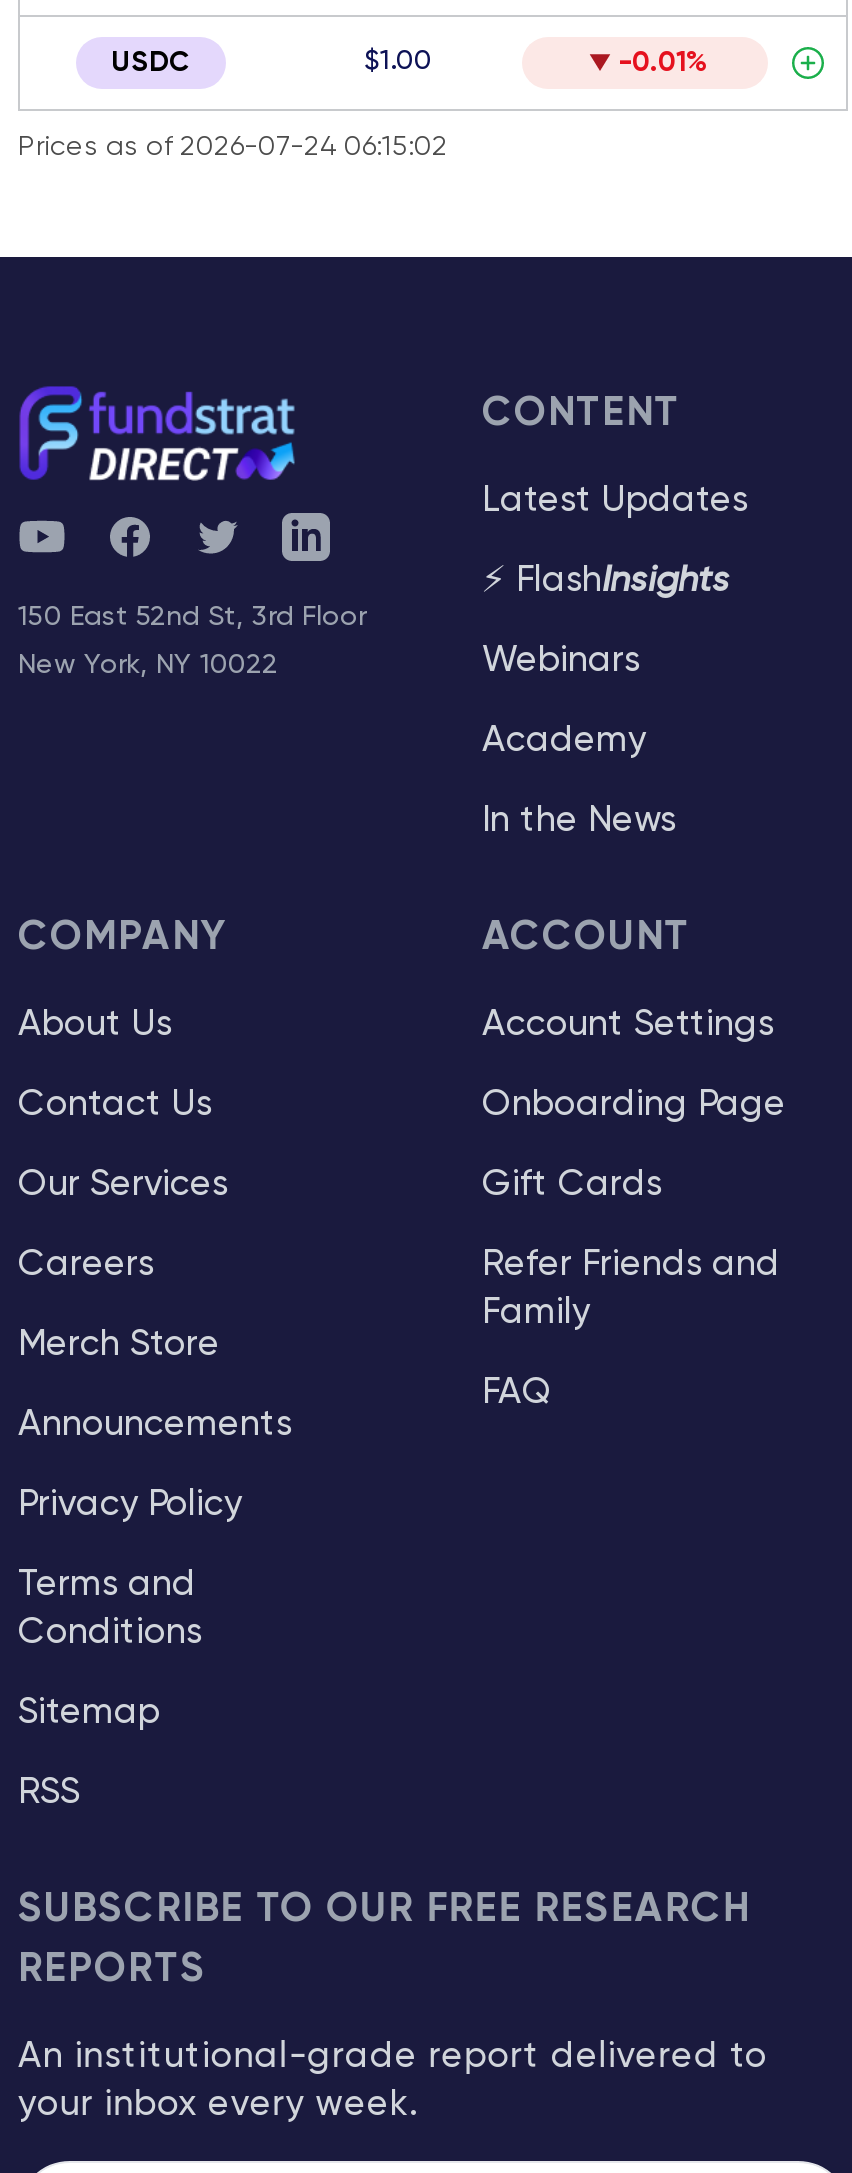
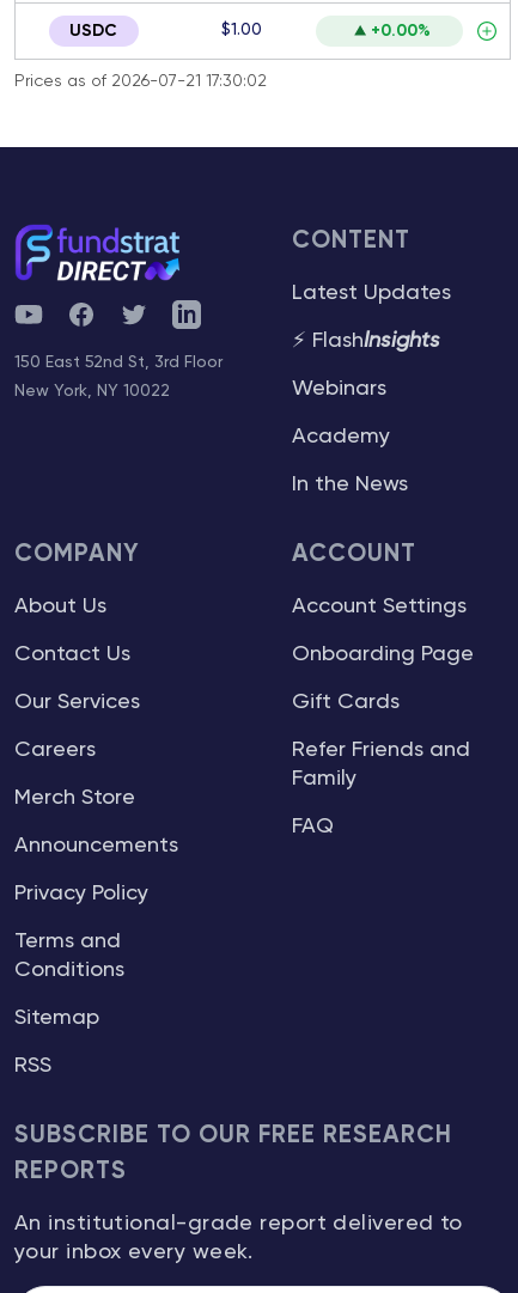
[618,49,708,77] -0.01% -> [370,22,430,39] +0.00%
[18,133,448,161] Prices as of 2026-07-24 06:15:02 -> [14,73,267,89] Prices as of 2026-07-21 17:30:02

